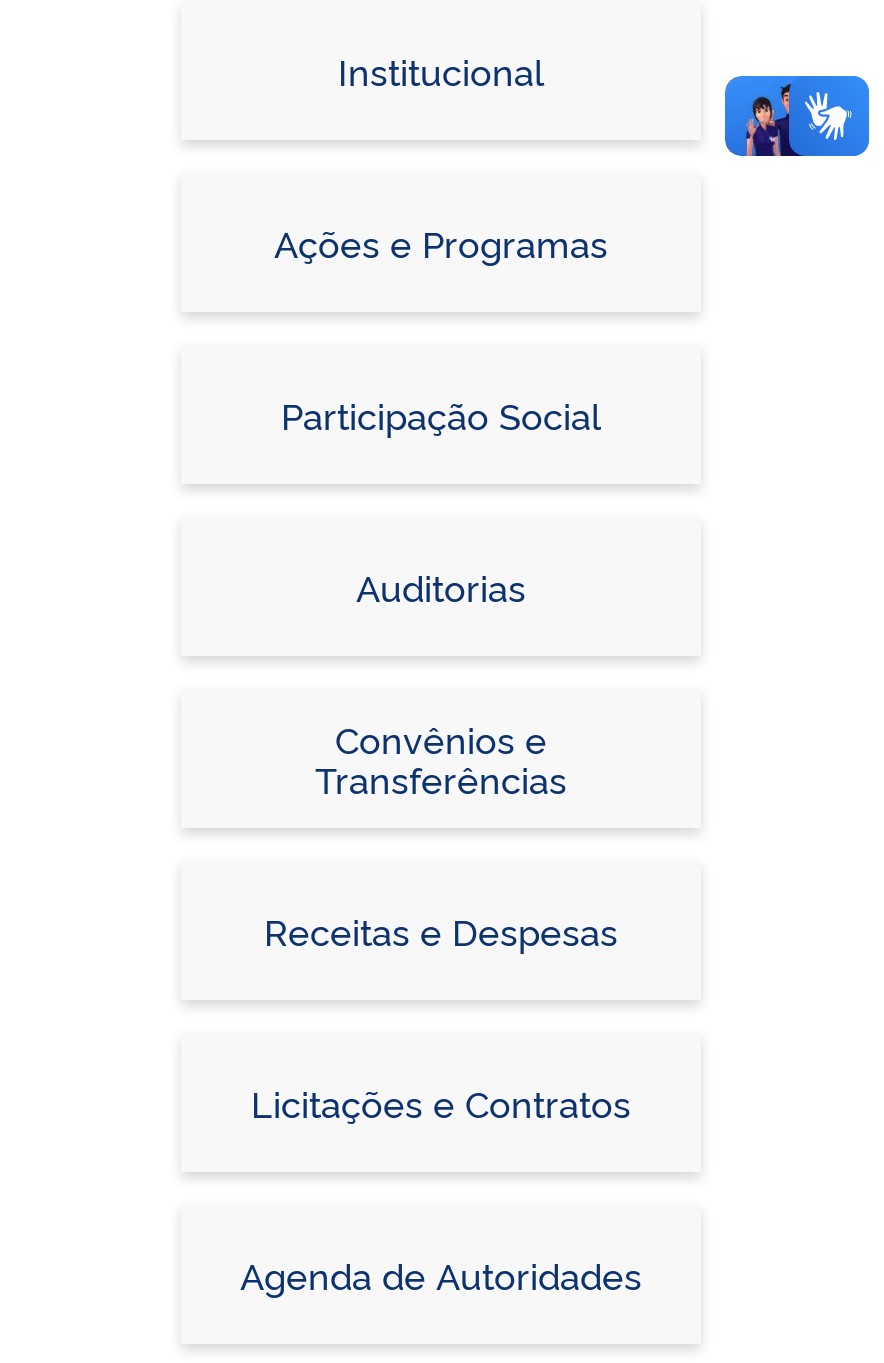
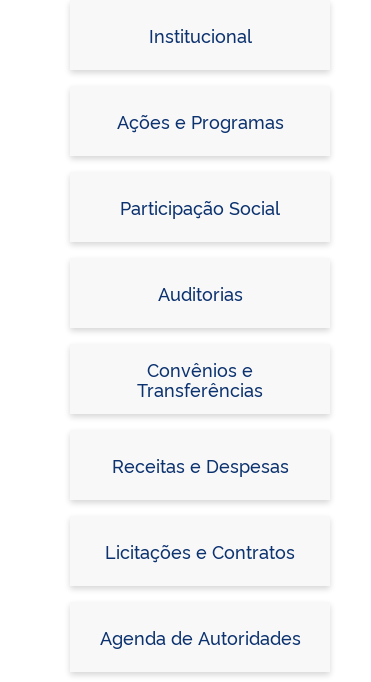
[723,74,871,158] [image] -> none

